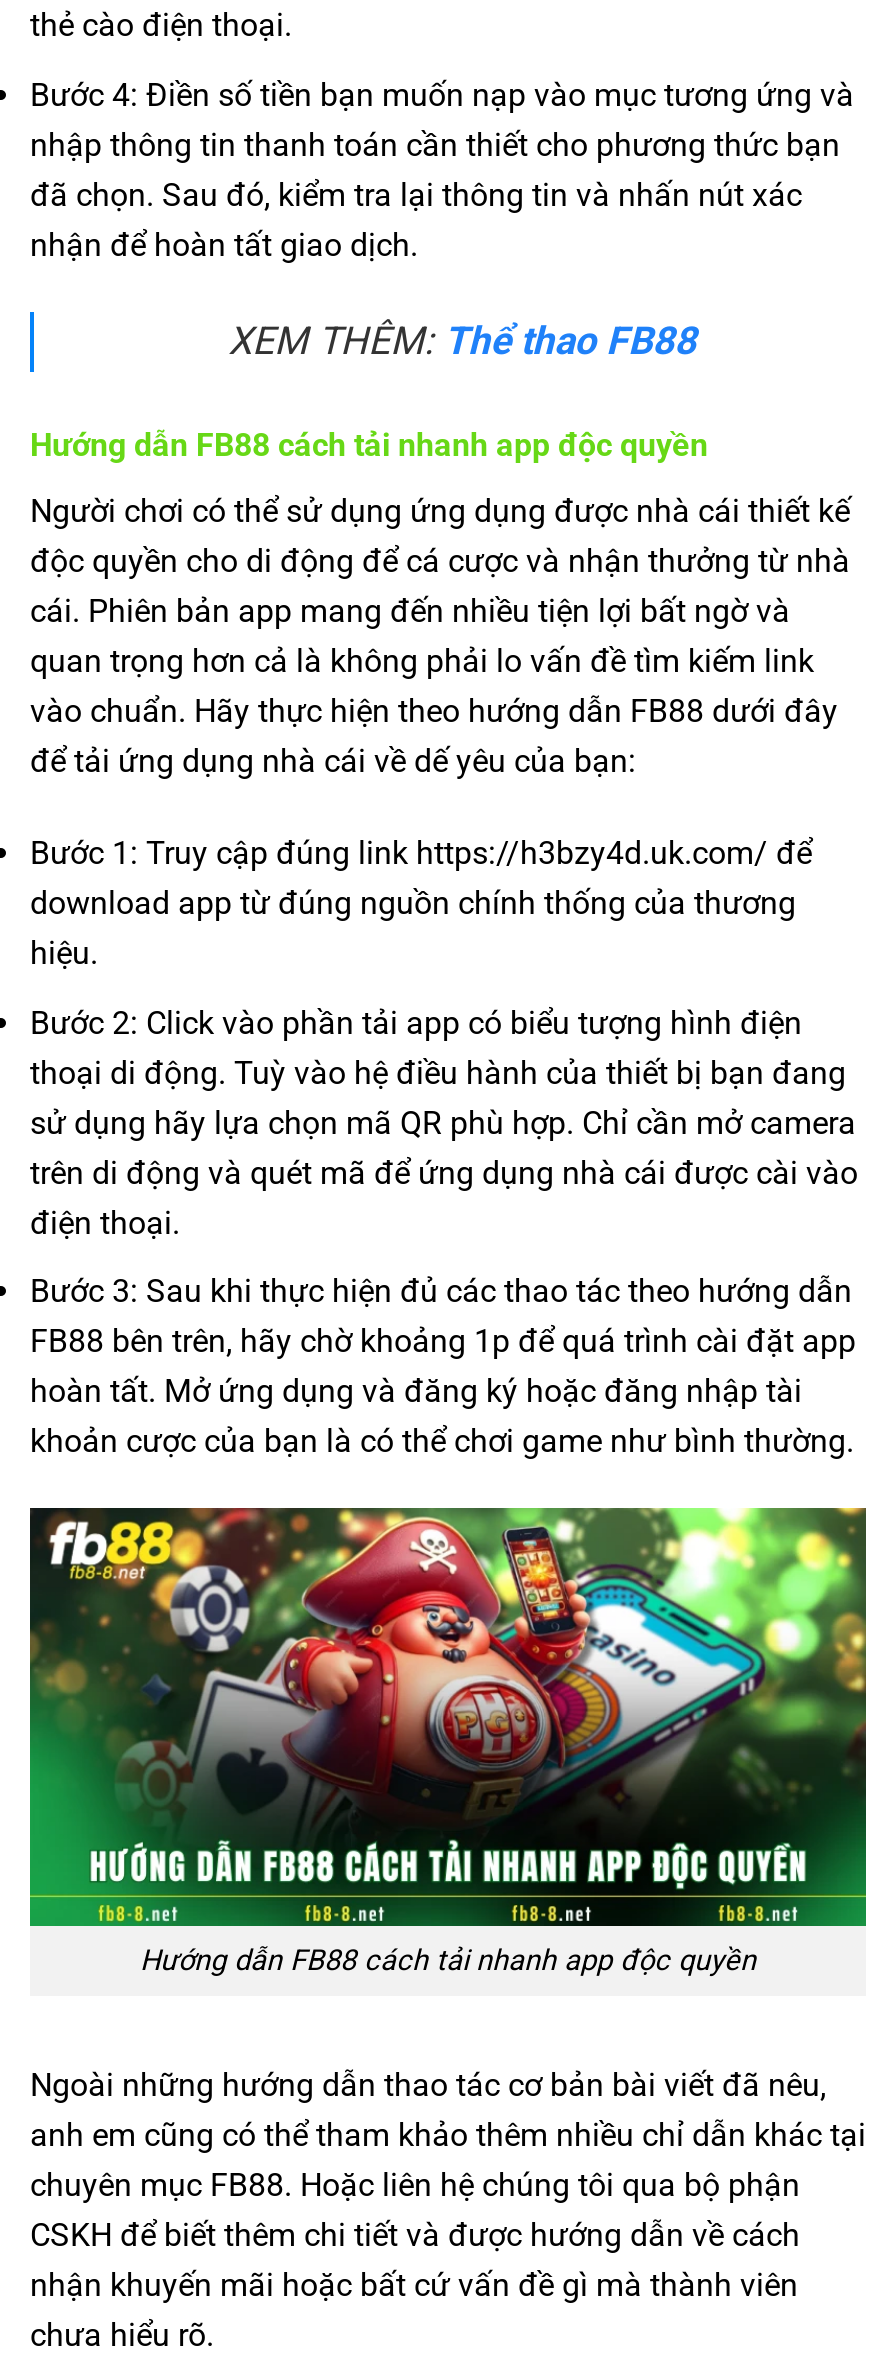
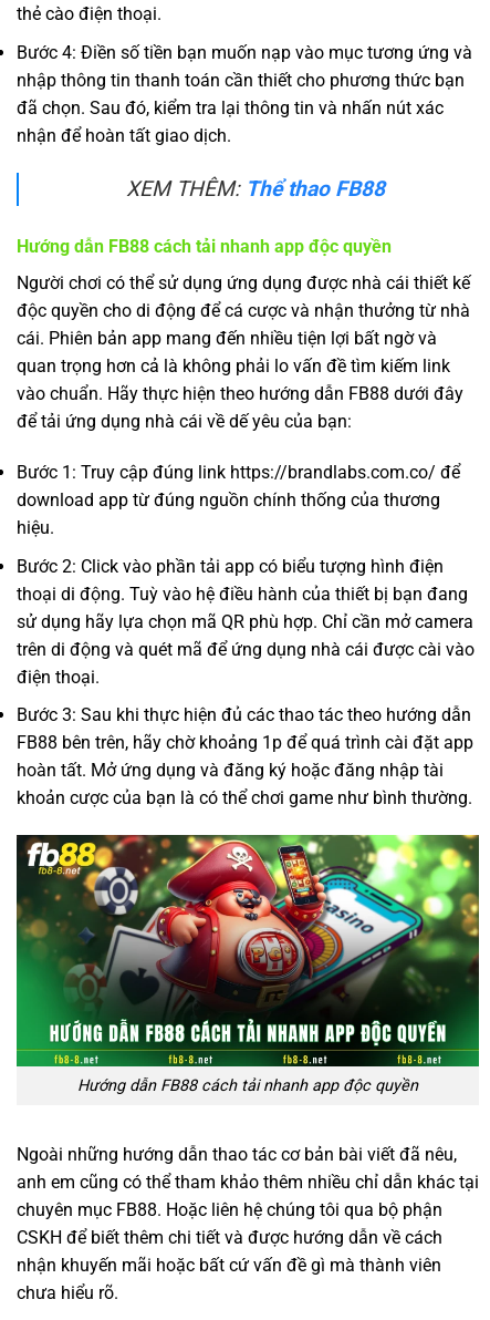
[30,835,812,873] Bước 1: Truy cập đúng link https://h3bzy4d.uk.com/ để -> [17,462,460,483] Bước 1: Truy cập đúng link https://brandlabs.com.co/ để

